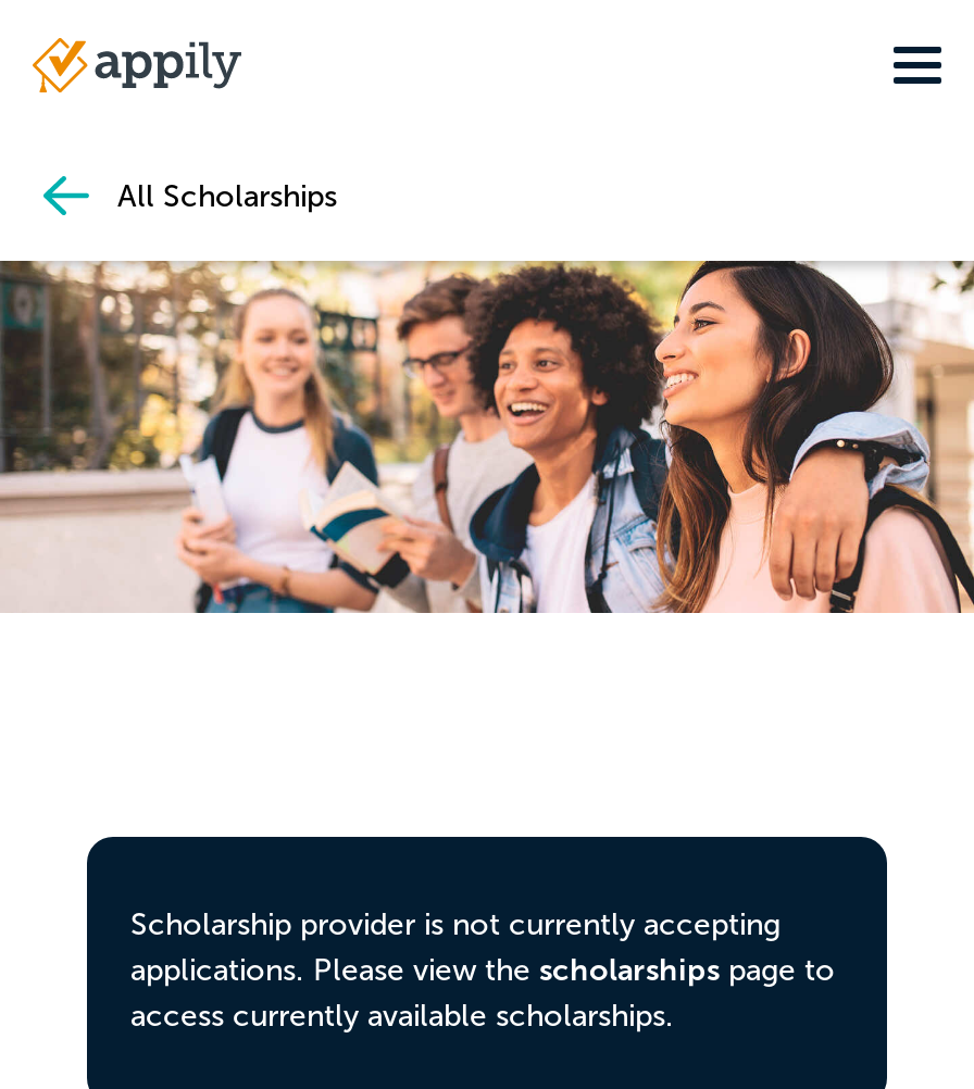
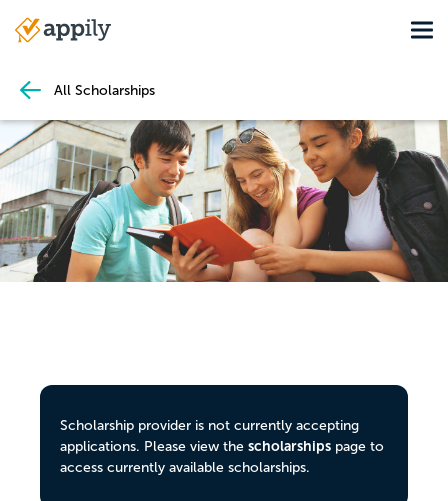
[7,259,967,615] [image] -> [3,119,445,283] [image]

